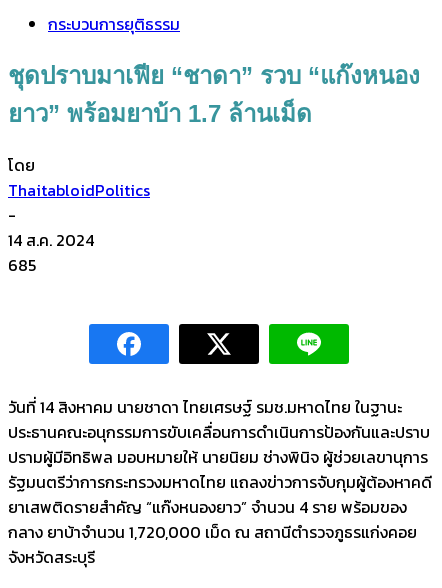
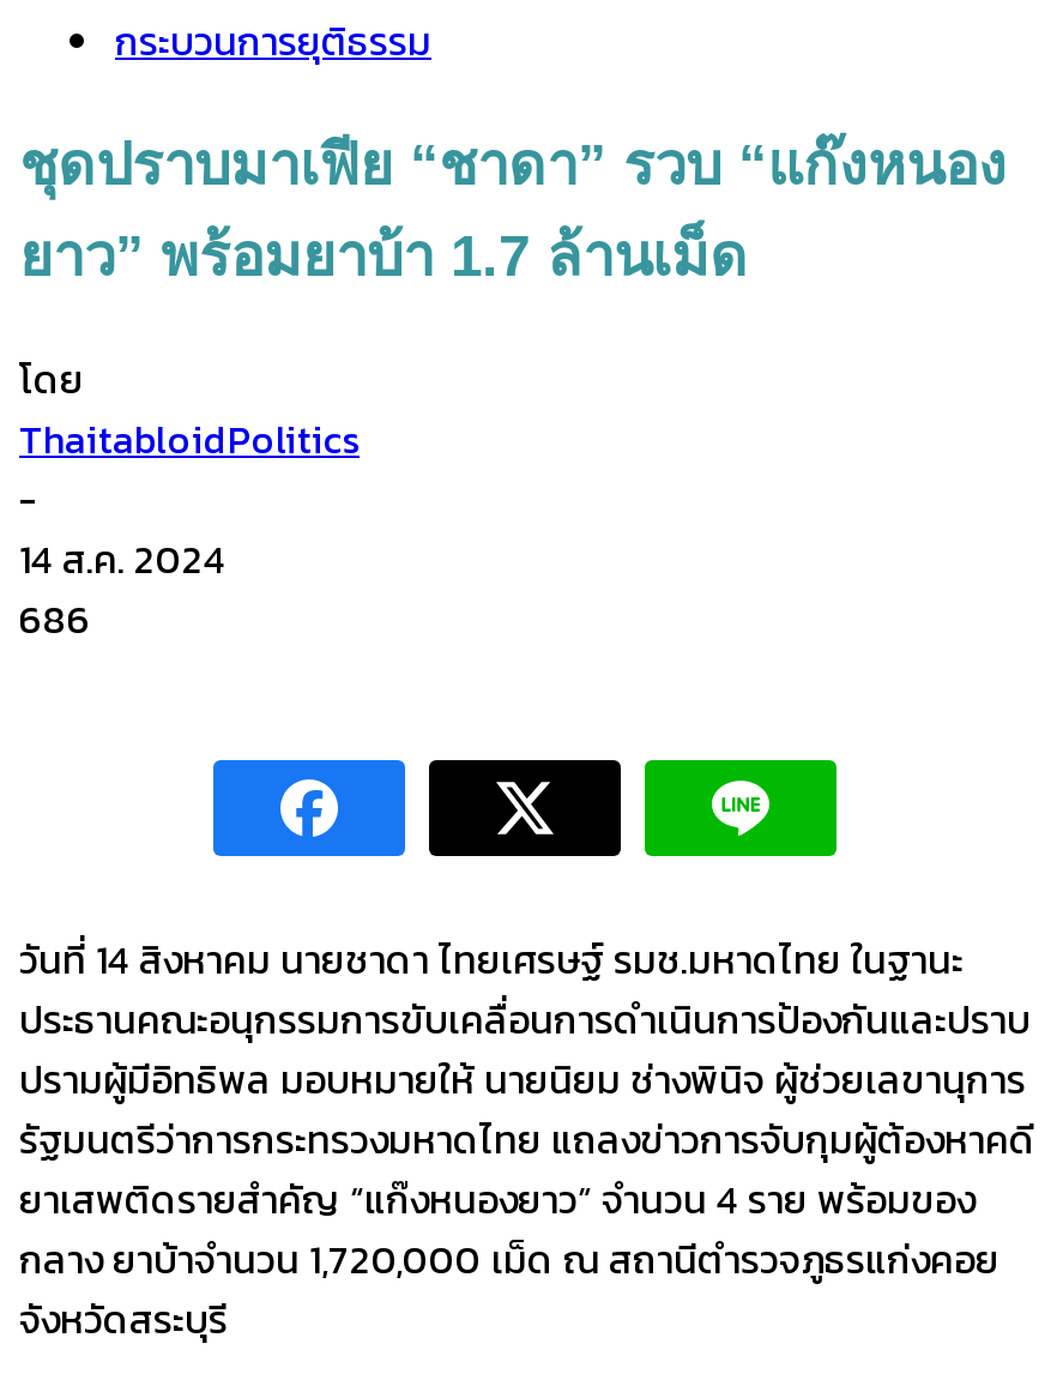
[8,253,36,277] 685 -> [19,590,91,647] 686

